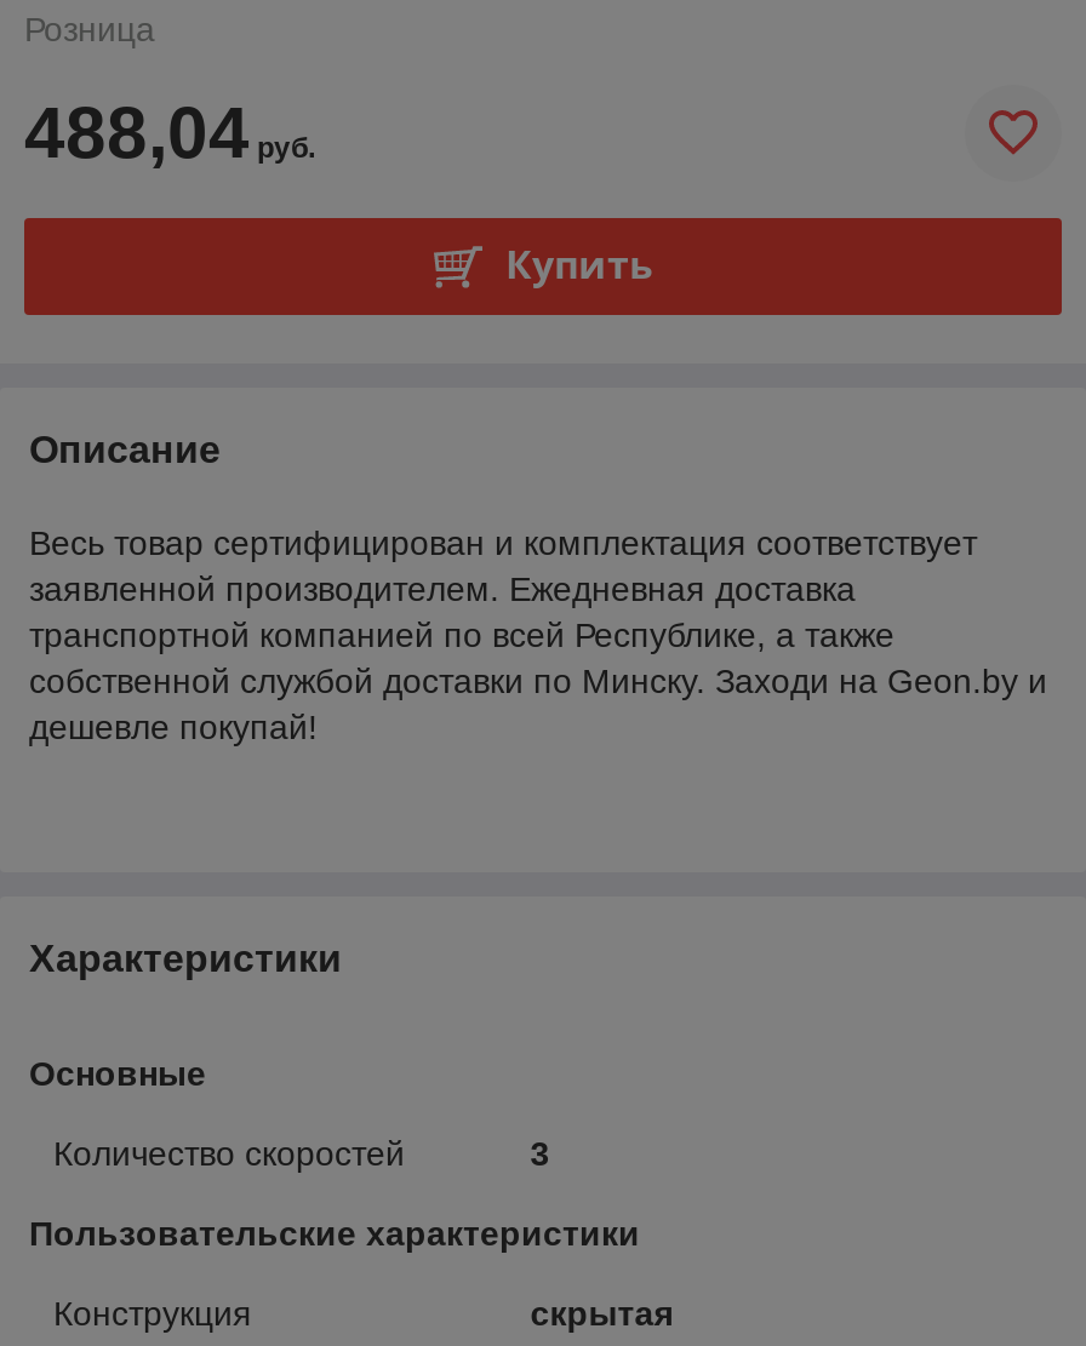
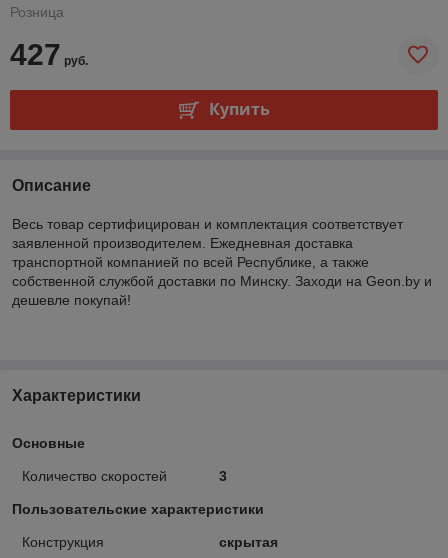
[24,92,315,172] 488,04руб. -> [10,38,88,71] 427руб.

